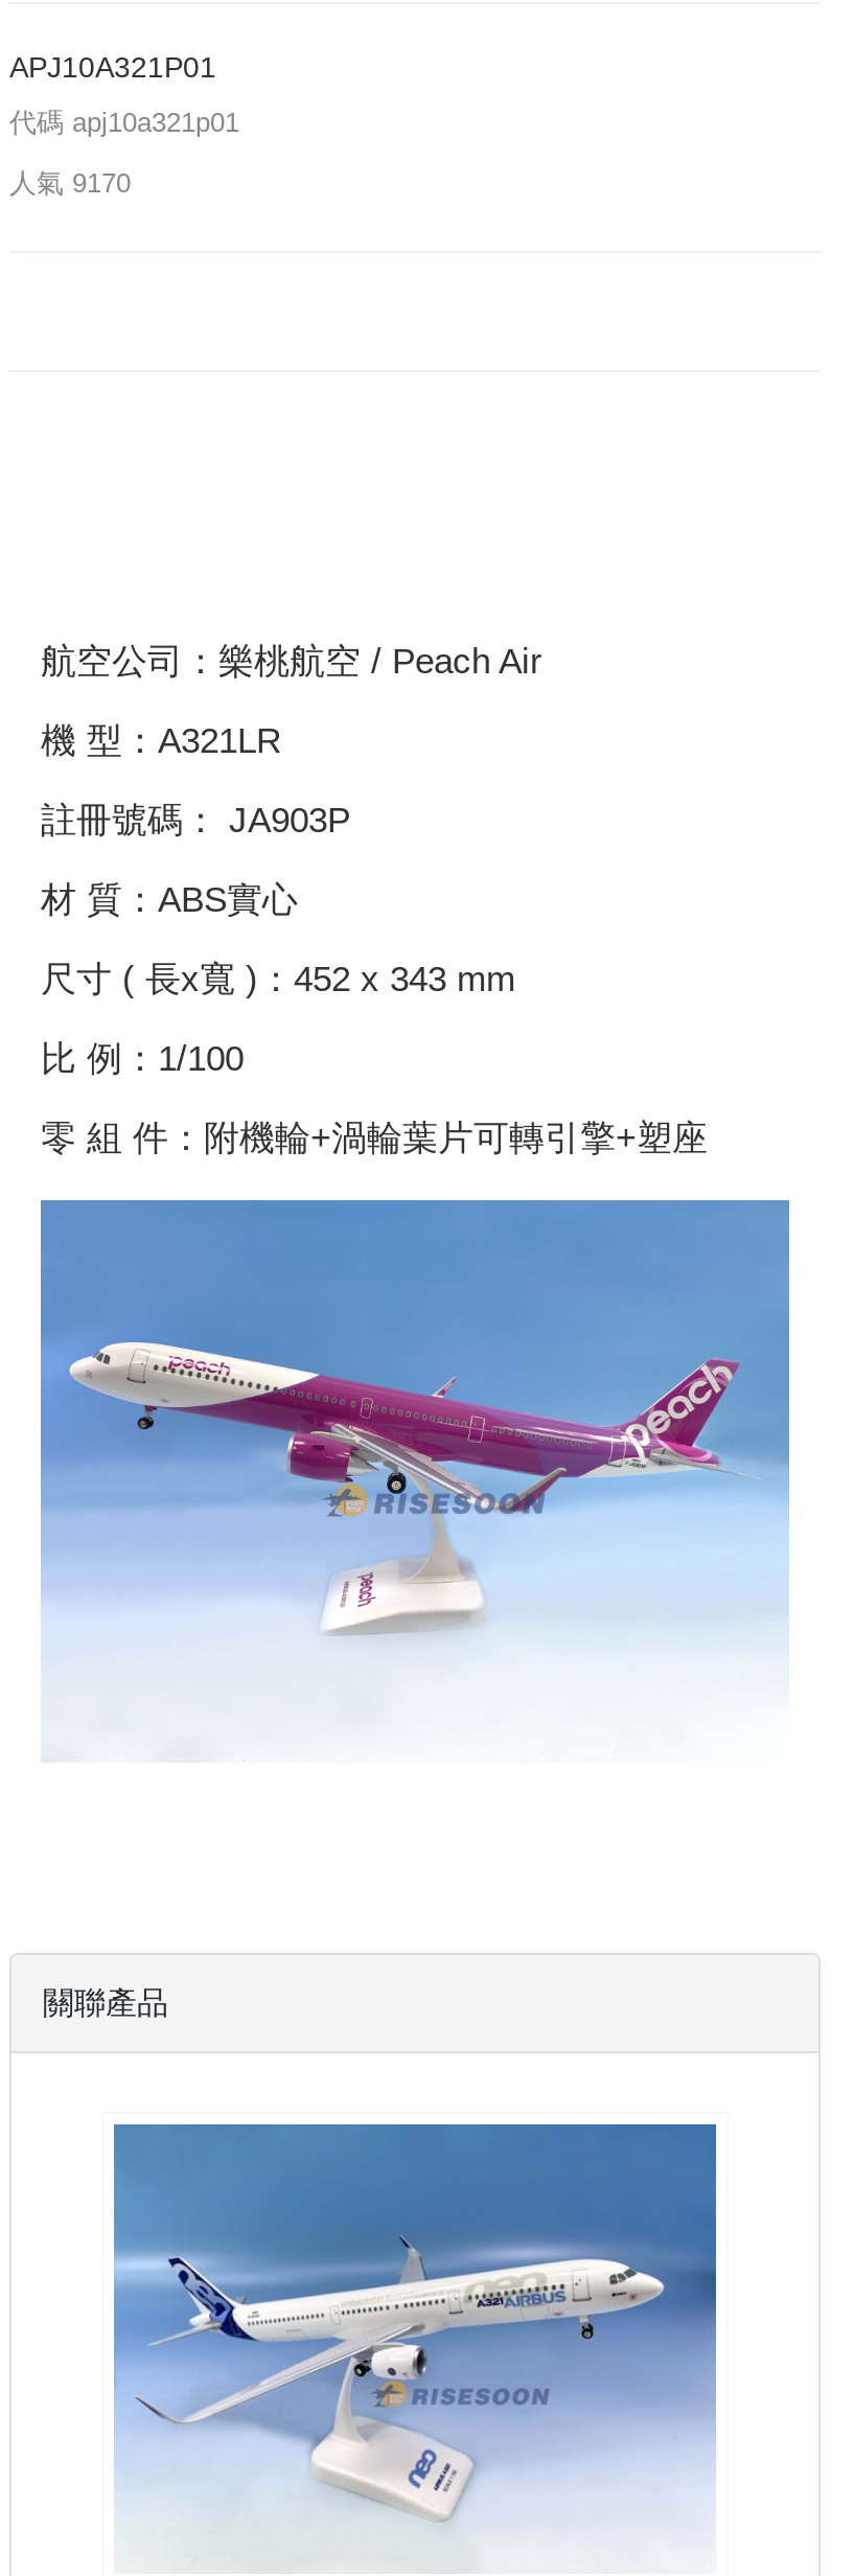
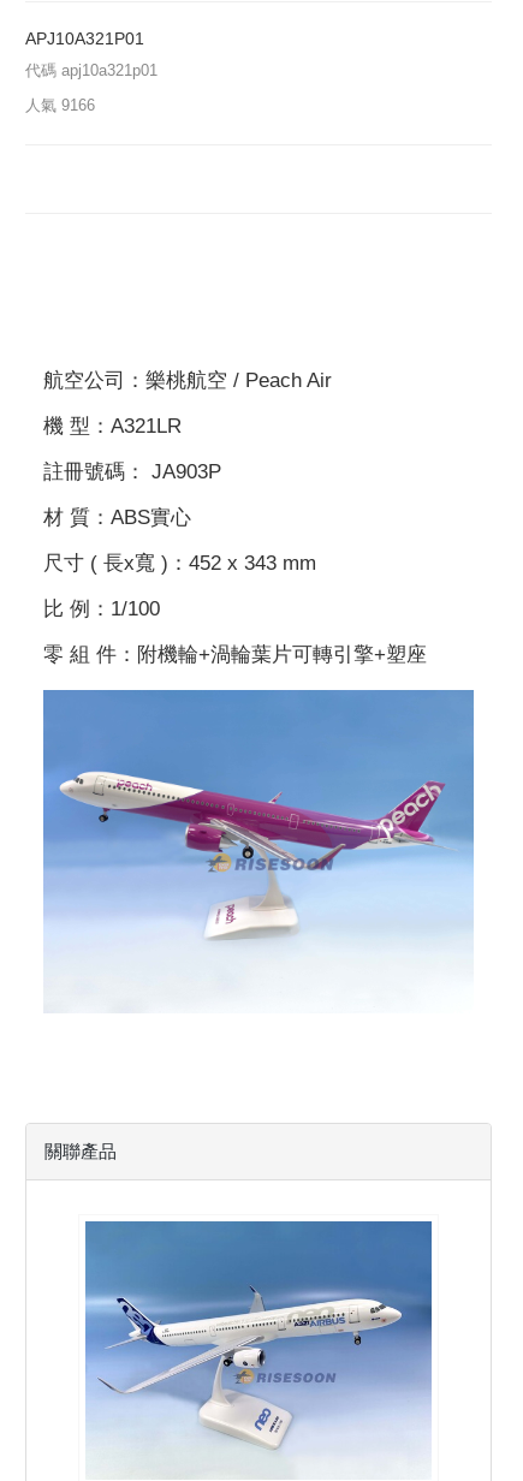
[9,167,131,199] 人氣9170 -> [25,96,95,114] 人氣9166

